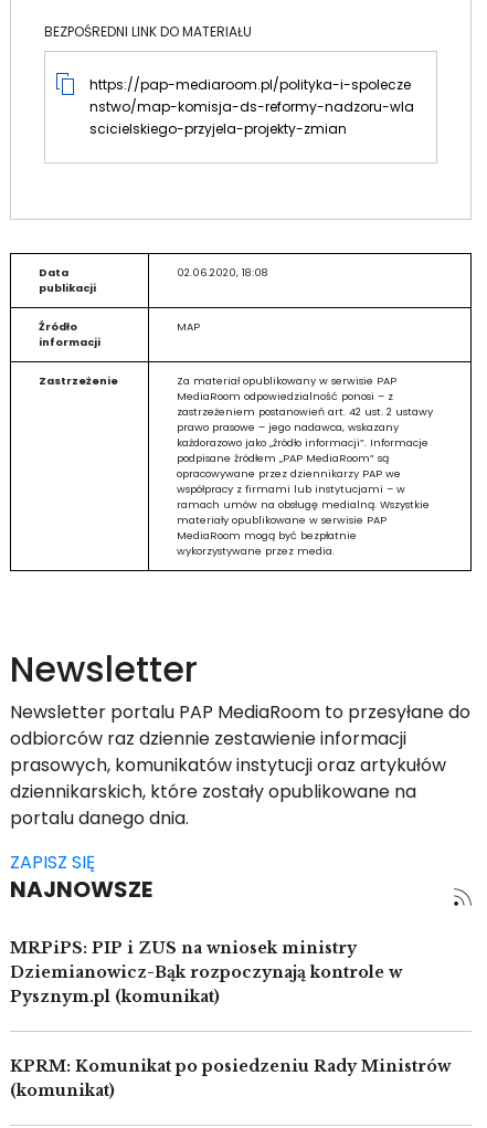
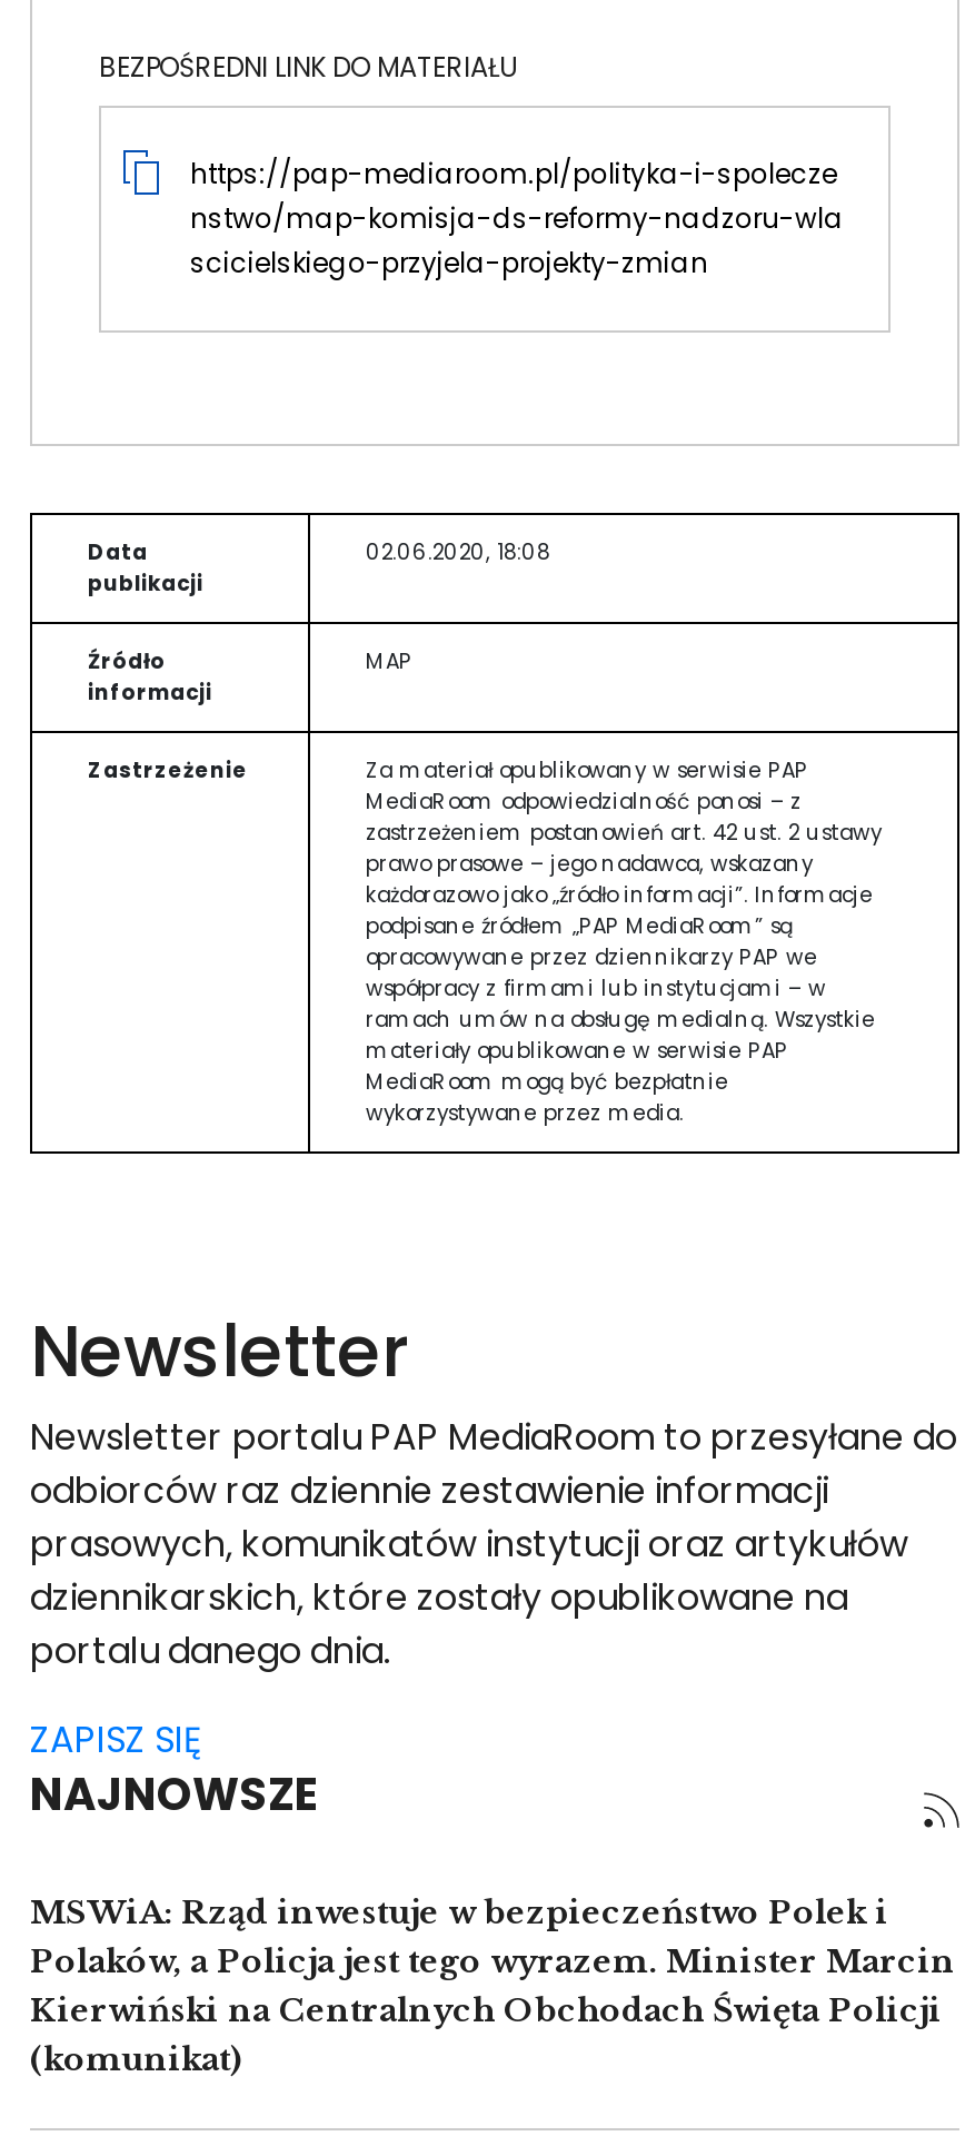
[10,938,451,1076] MRPiPS: PIP i ZUS na wniosek ministry | Dziemianowicz-Bąk rozpoczynają kontrole w | Pysznym.pl (komunikat) | KPRM: Komunikat po posiedzeniu Rady Ministrów -> [30,1892,955,2030] MSWiA: Rząd inwestuje w bezpieczeństwo Polek i | Polaków, a Policja jest tego wyrazem. Minister Marcin | Kierwiński na Centralnych Obchodach Święta Policji

